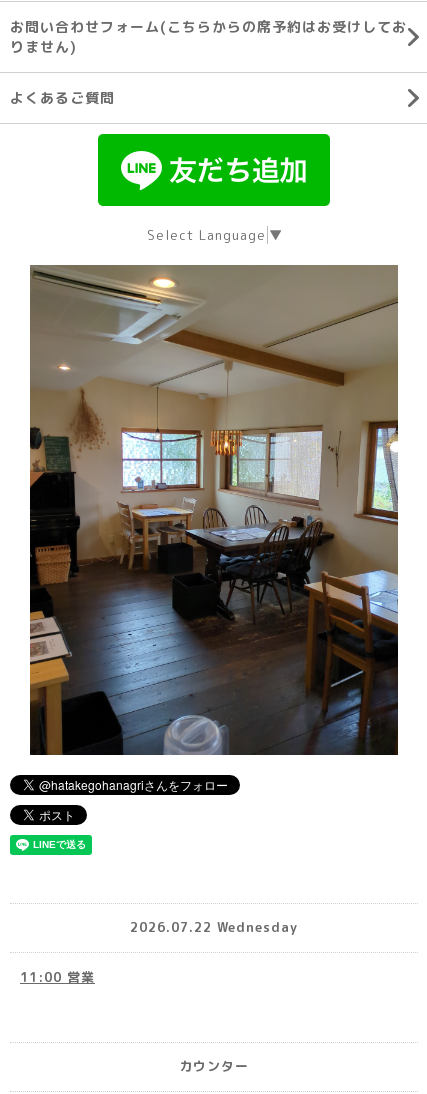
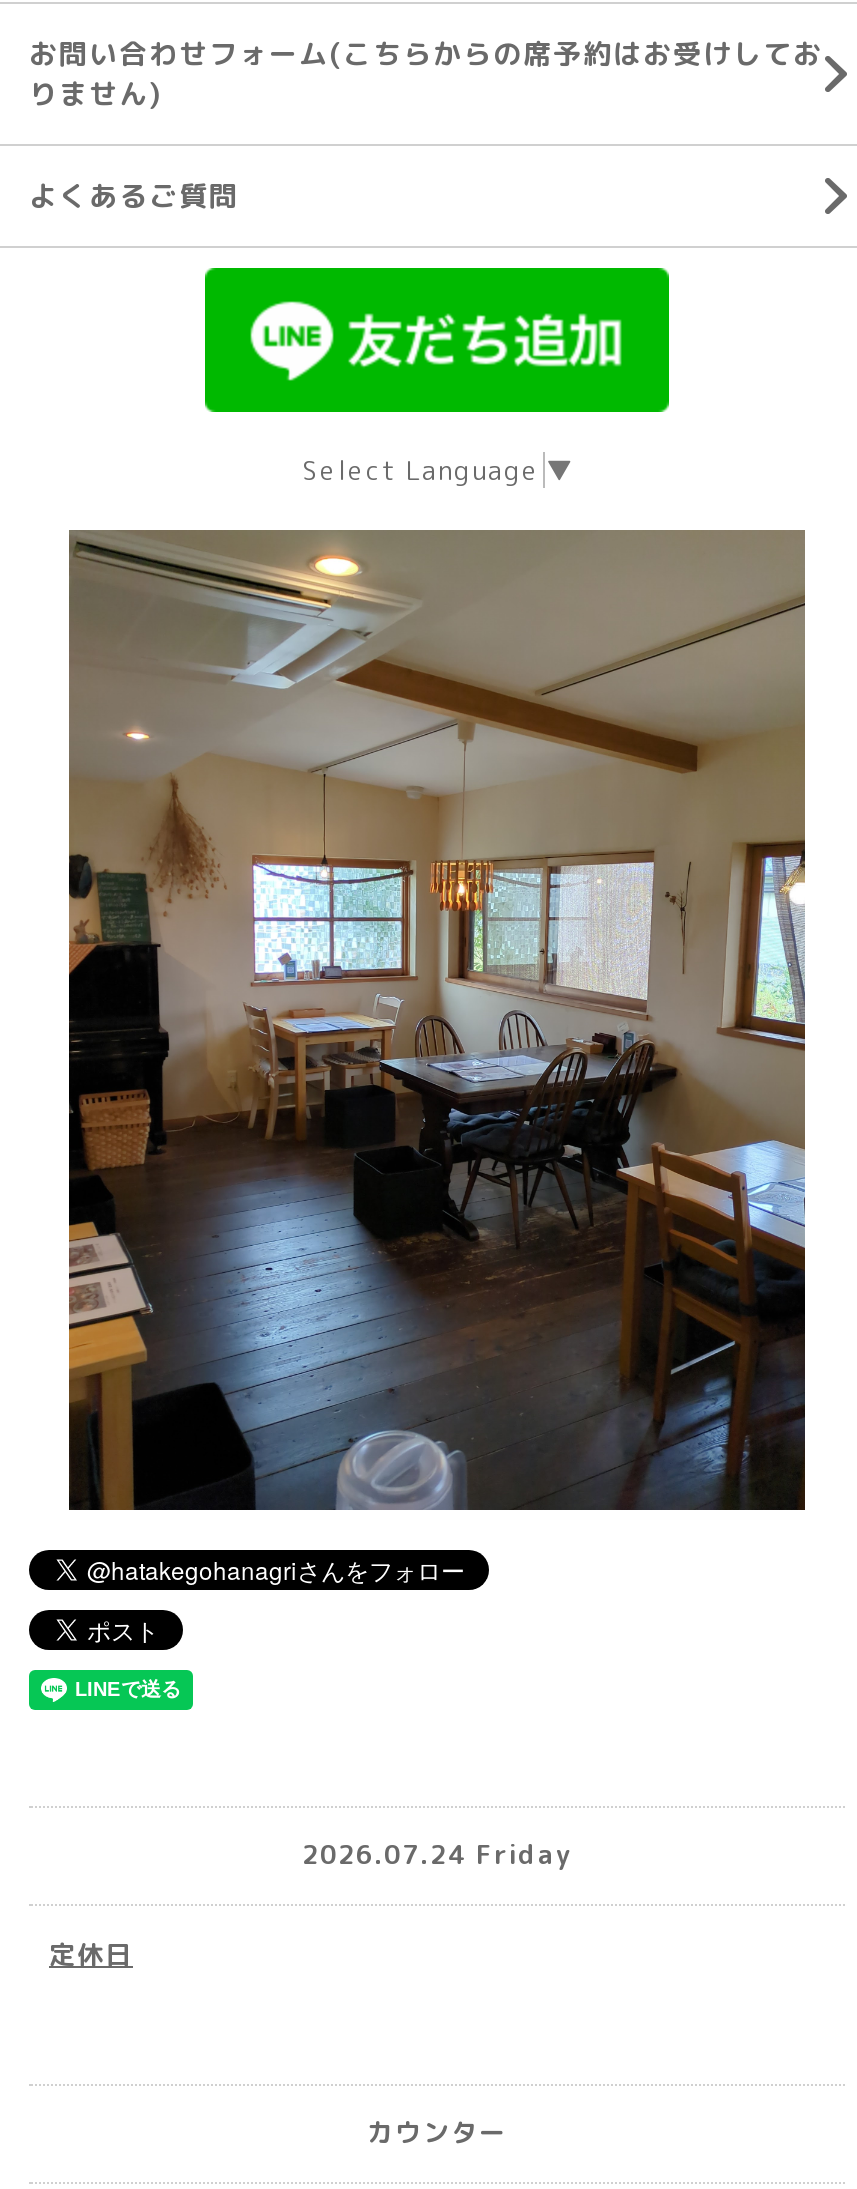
[130,918,298,936] 2026.07.22 Wednesday -> [302,1836,572,1872] 2026.07.24 Friday
[20,968,95,986] 11:00 営業 -> [49,1935,133,1971] 定休日

